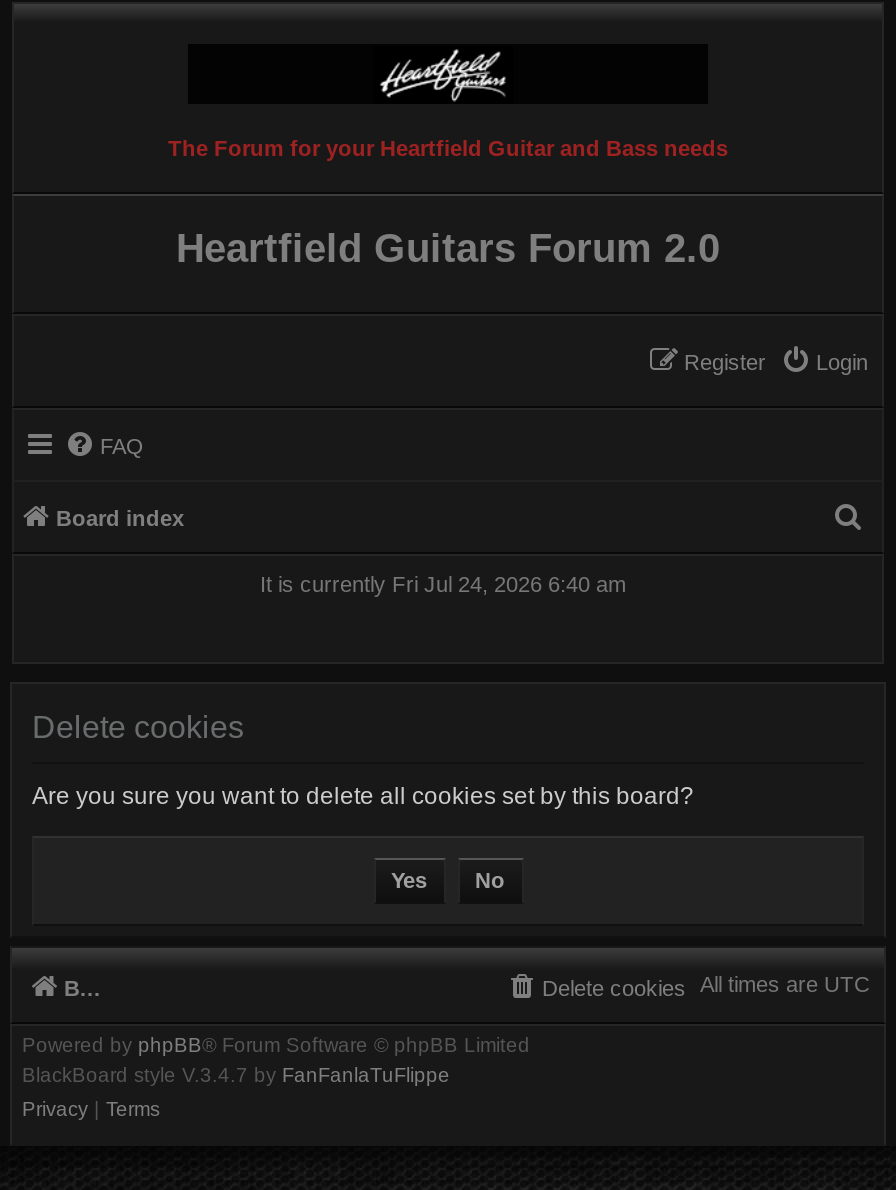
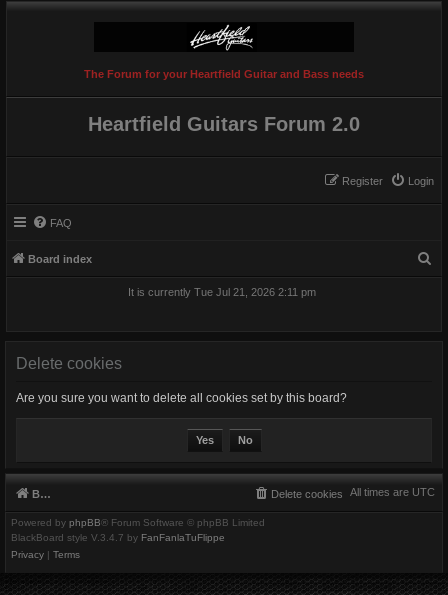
[260,572,626,596] It is currently Fri Jul 24, 2026 6:40 am -> [127,286,315,298] It is currently Tue Jul 21, 2026 2:11 pm

